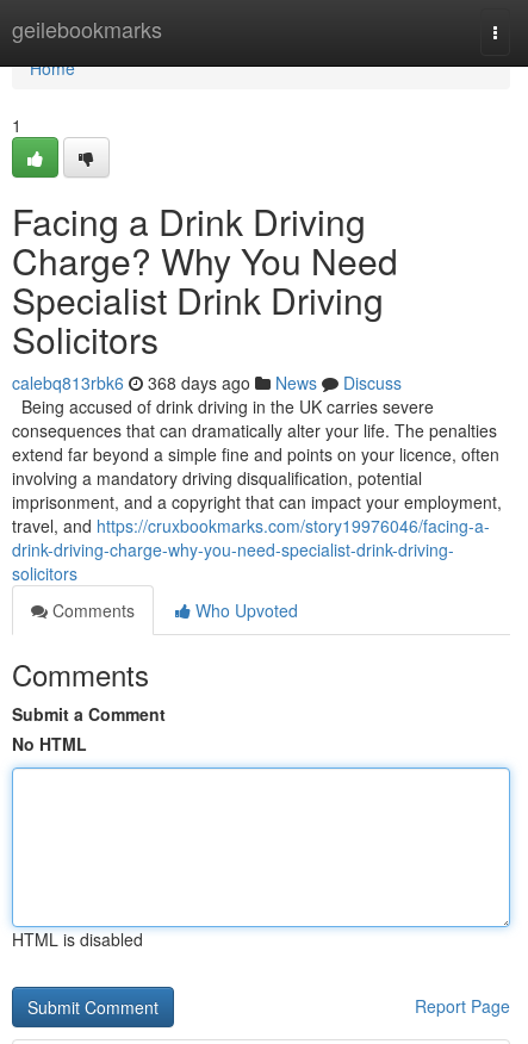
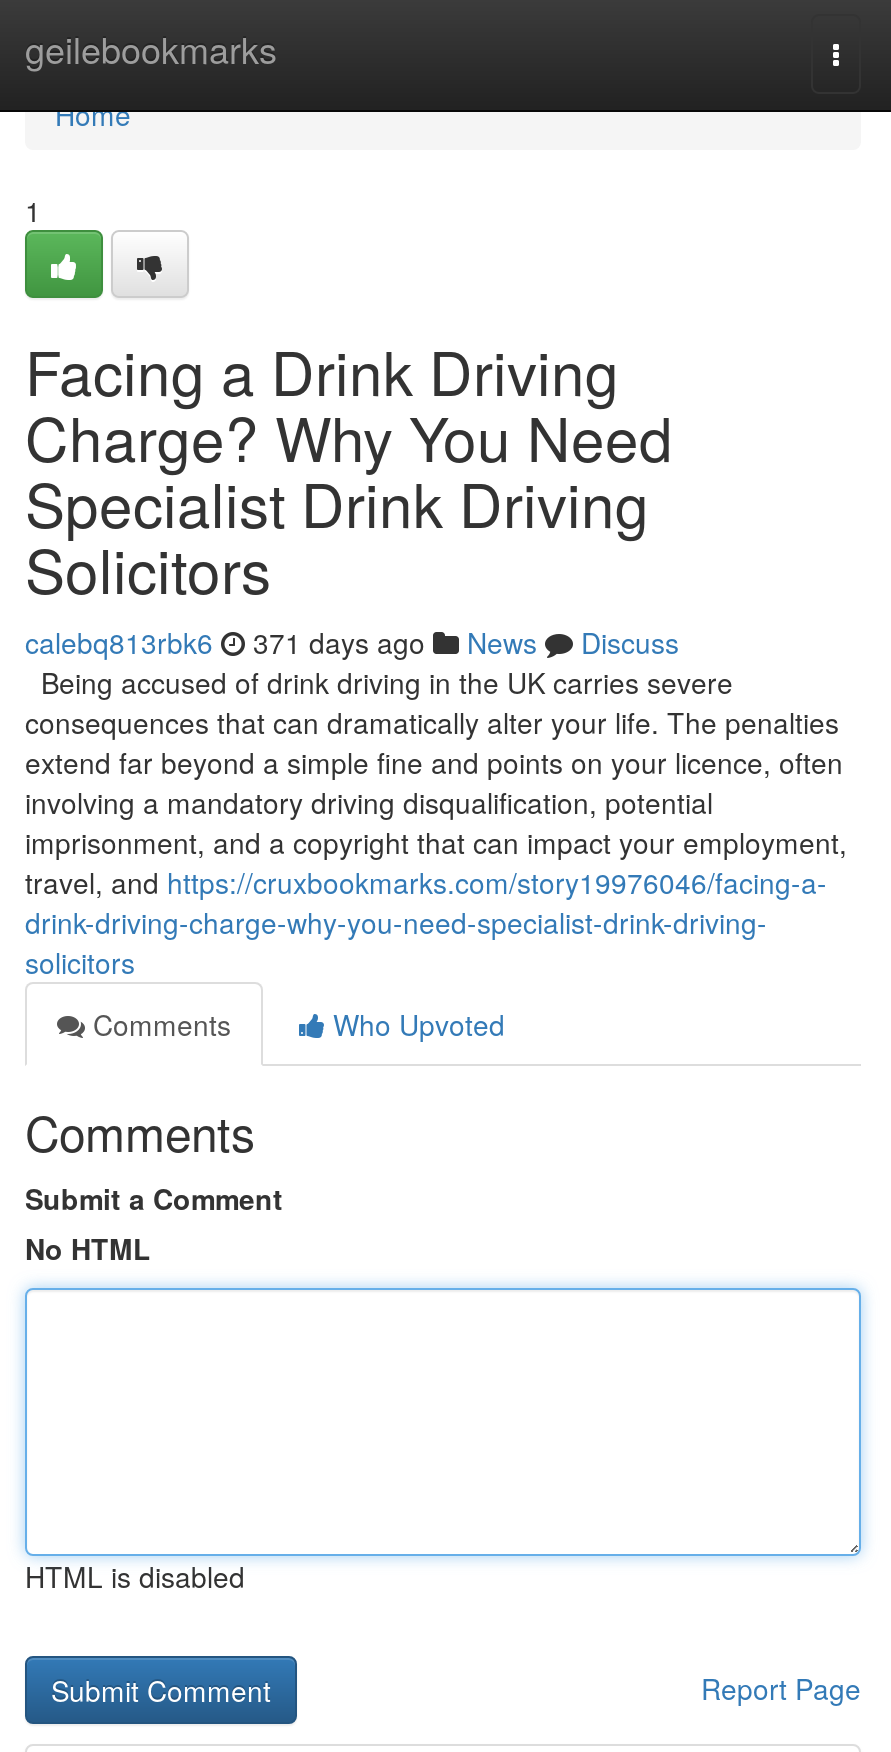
[12,371,402,394] calebq813rbk6 368 days ago News Discuss -> [25,622,679,662] calebq813rbk6 371 days ago News Discuss

